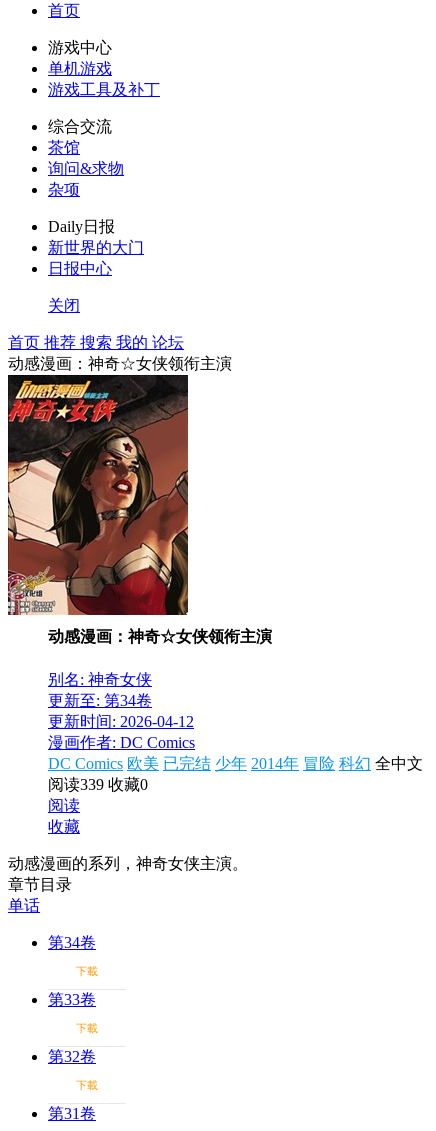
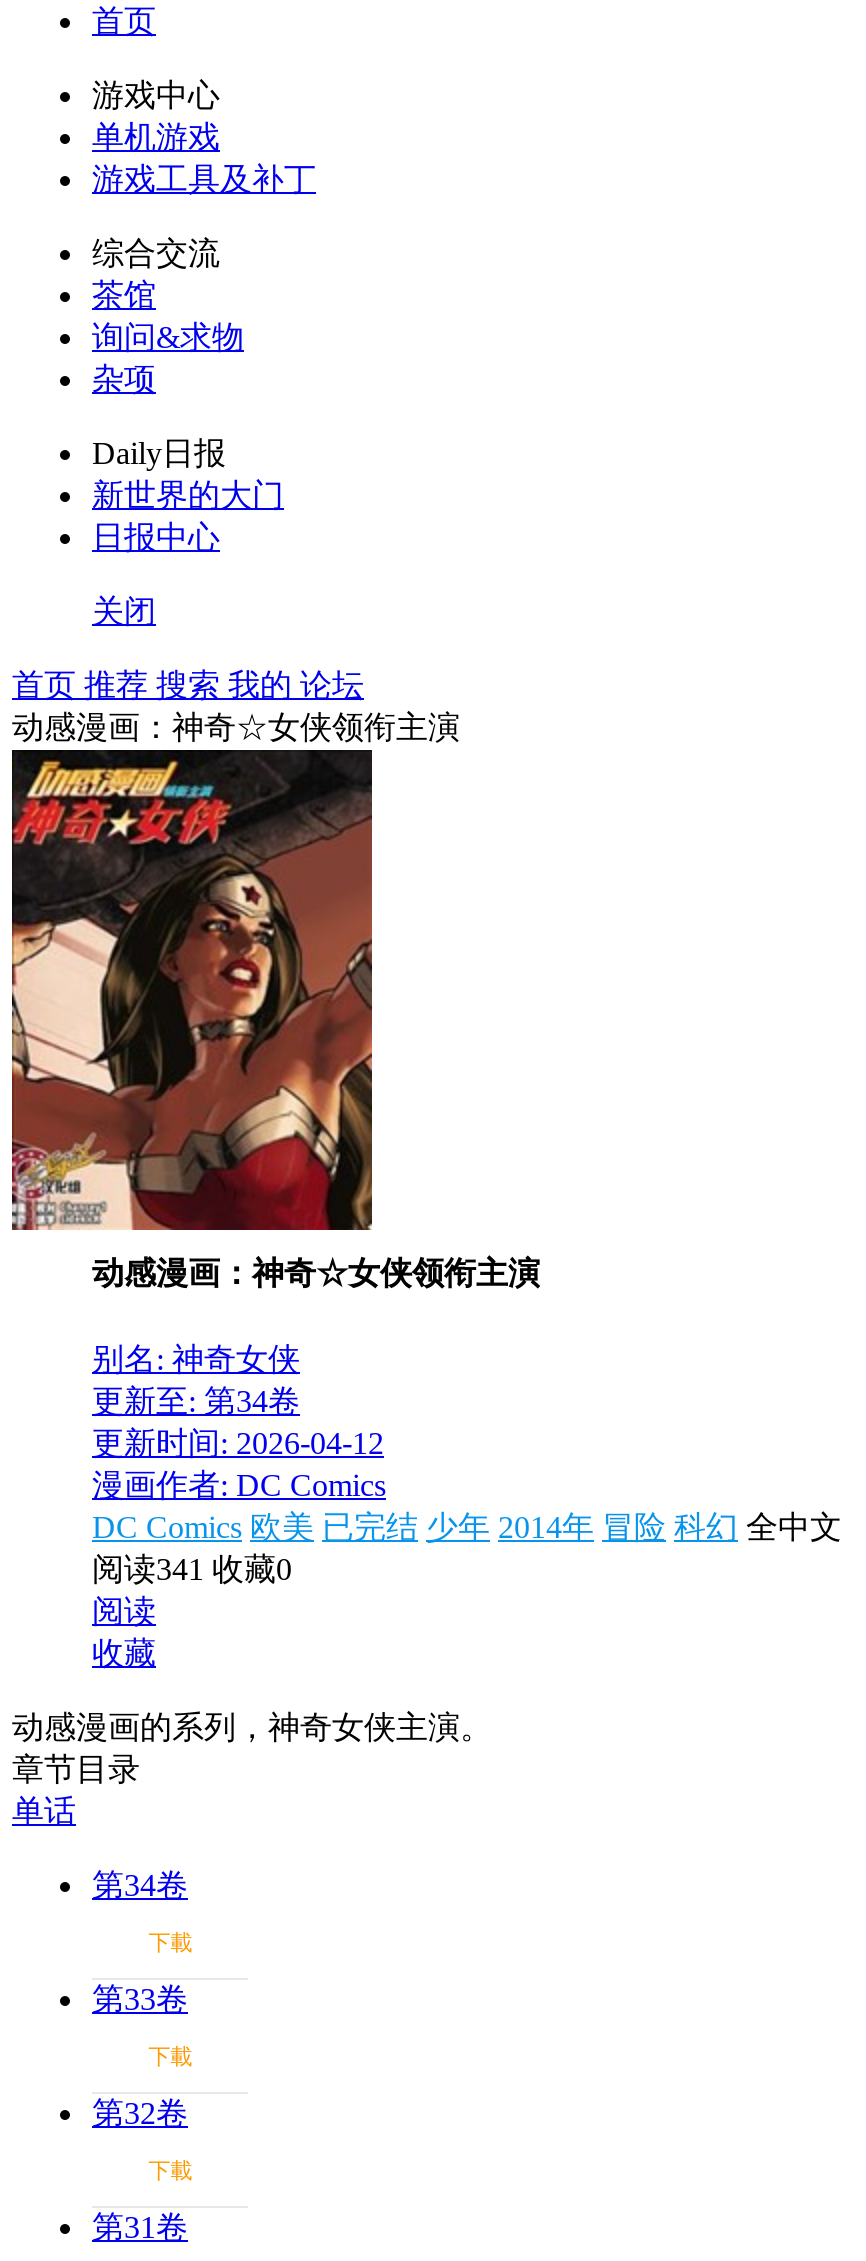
[48,776,148,793] 阅读339 收藏0 -> [92,1551,292,1585] 阅读341 收藏0

